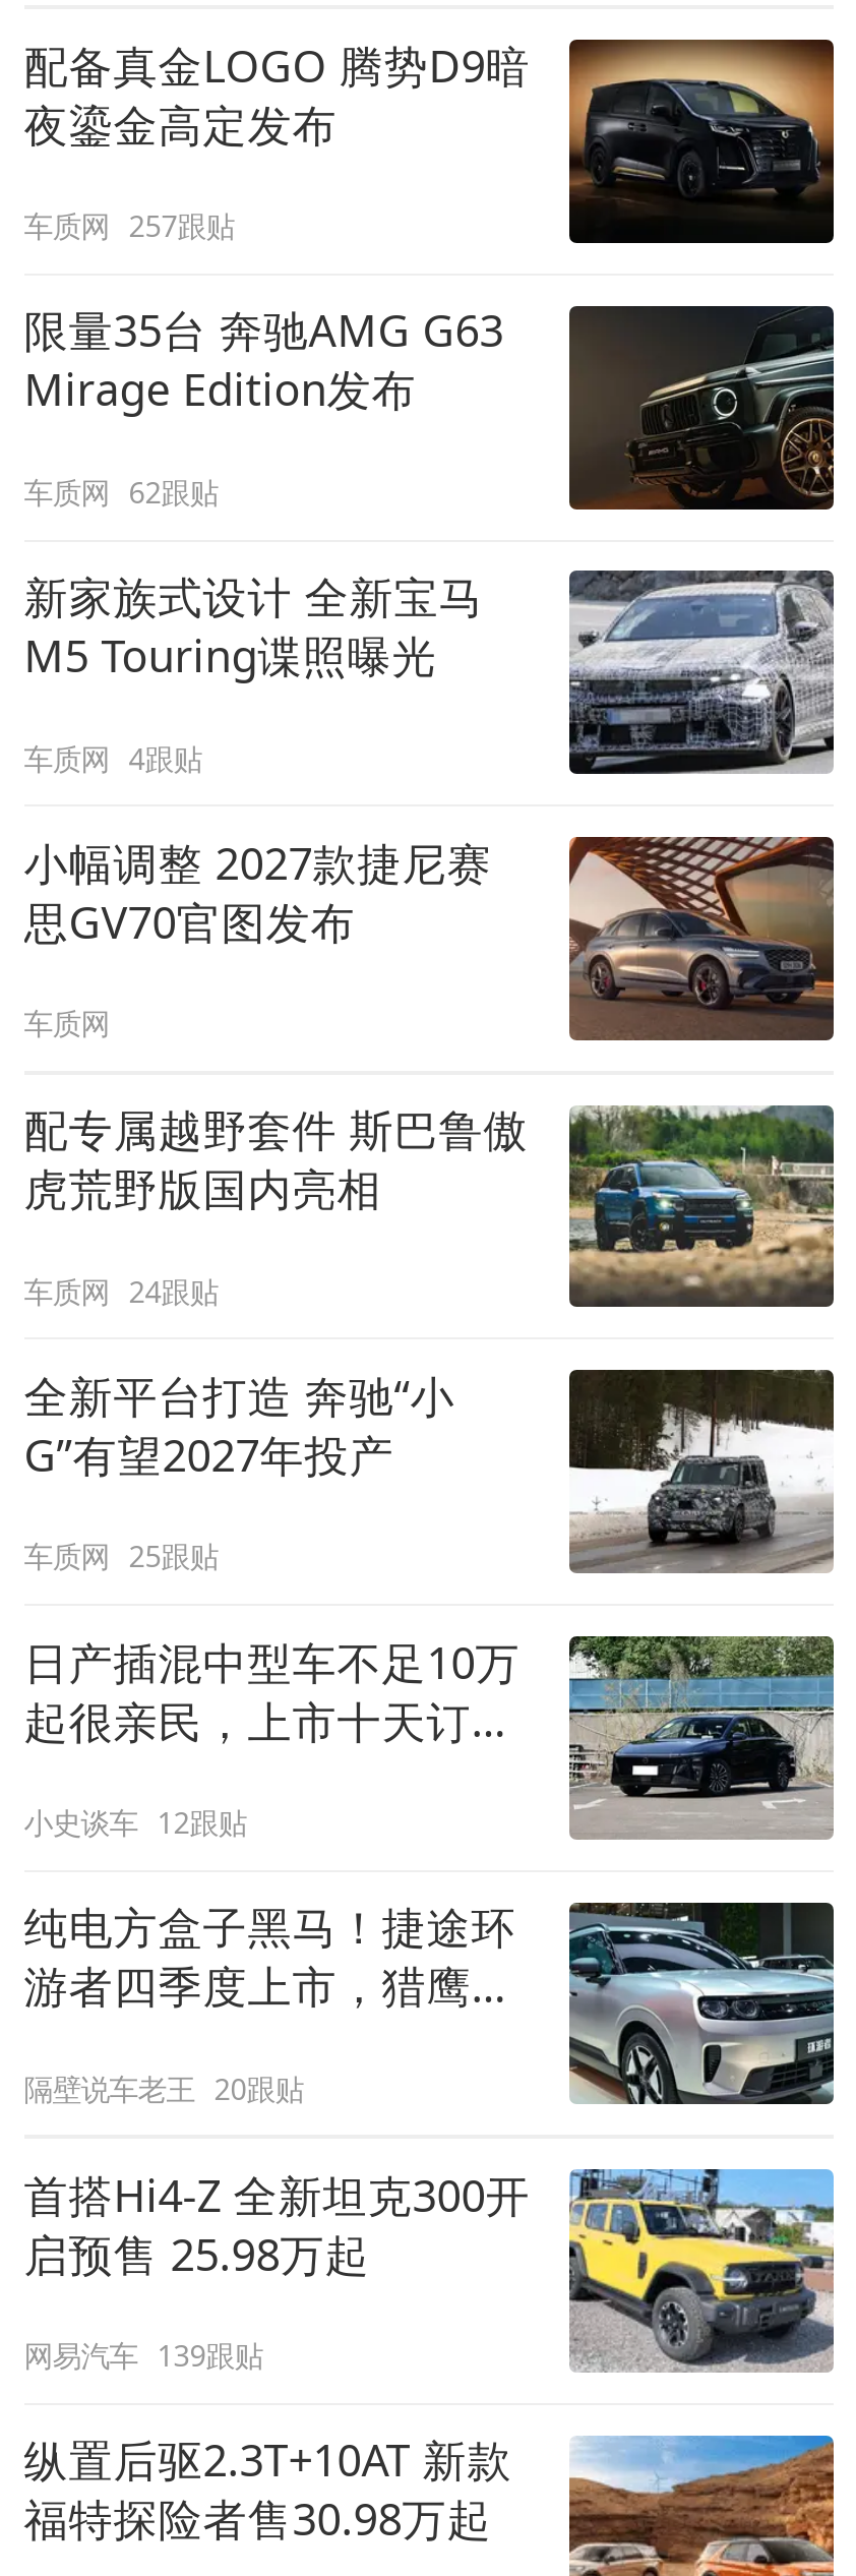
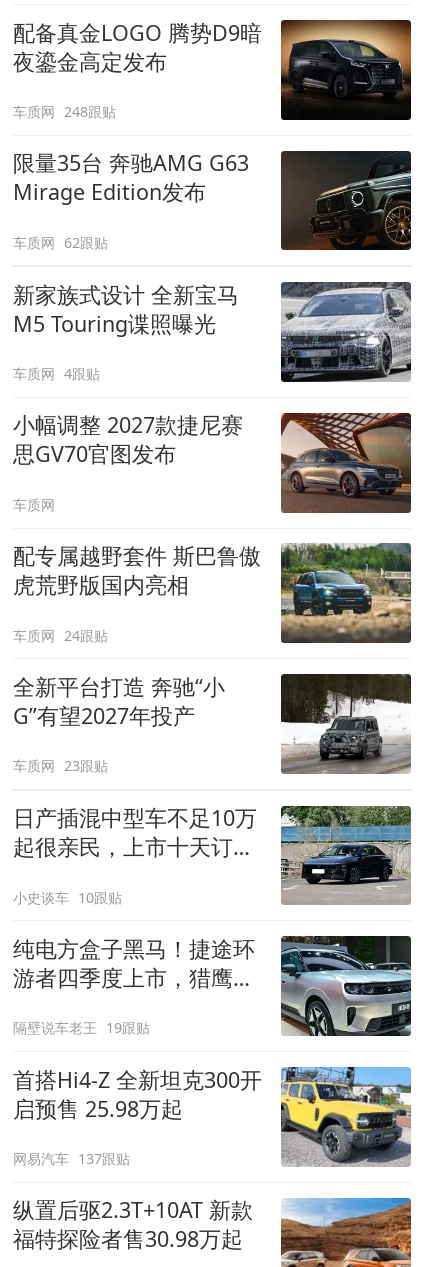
[24,207,234,245] 车质网 257跟贴 -> [13,102,116,121] 车质网 248跟贴
[24,1537,218,1576] 车质网 25跟贴 -> [13,756,108,775] 车质网 23跟贴
[24,1803,247,1841] 小史谈车 12跟贴 -> [13,888,122,907] 小史谈车 10跟贴
[24,2068,304,2107] 隔壁说车老王 20跟贴 -> [13,1018,150,1037] 隔壁说车老王 19跟贴
[24,2336,263,2375] 网易汽车 139跟贴 -> [13,1149,130,1168] 网易汽车 137跟贴

